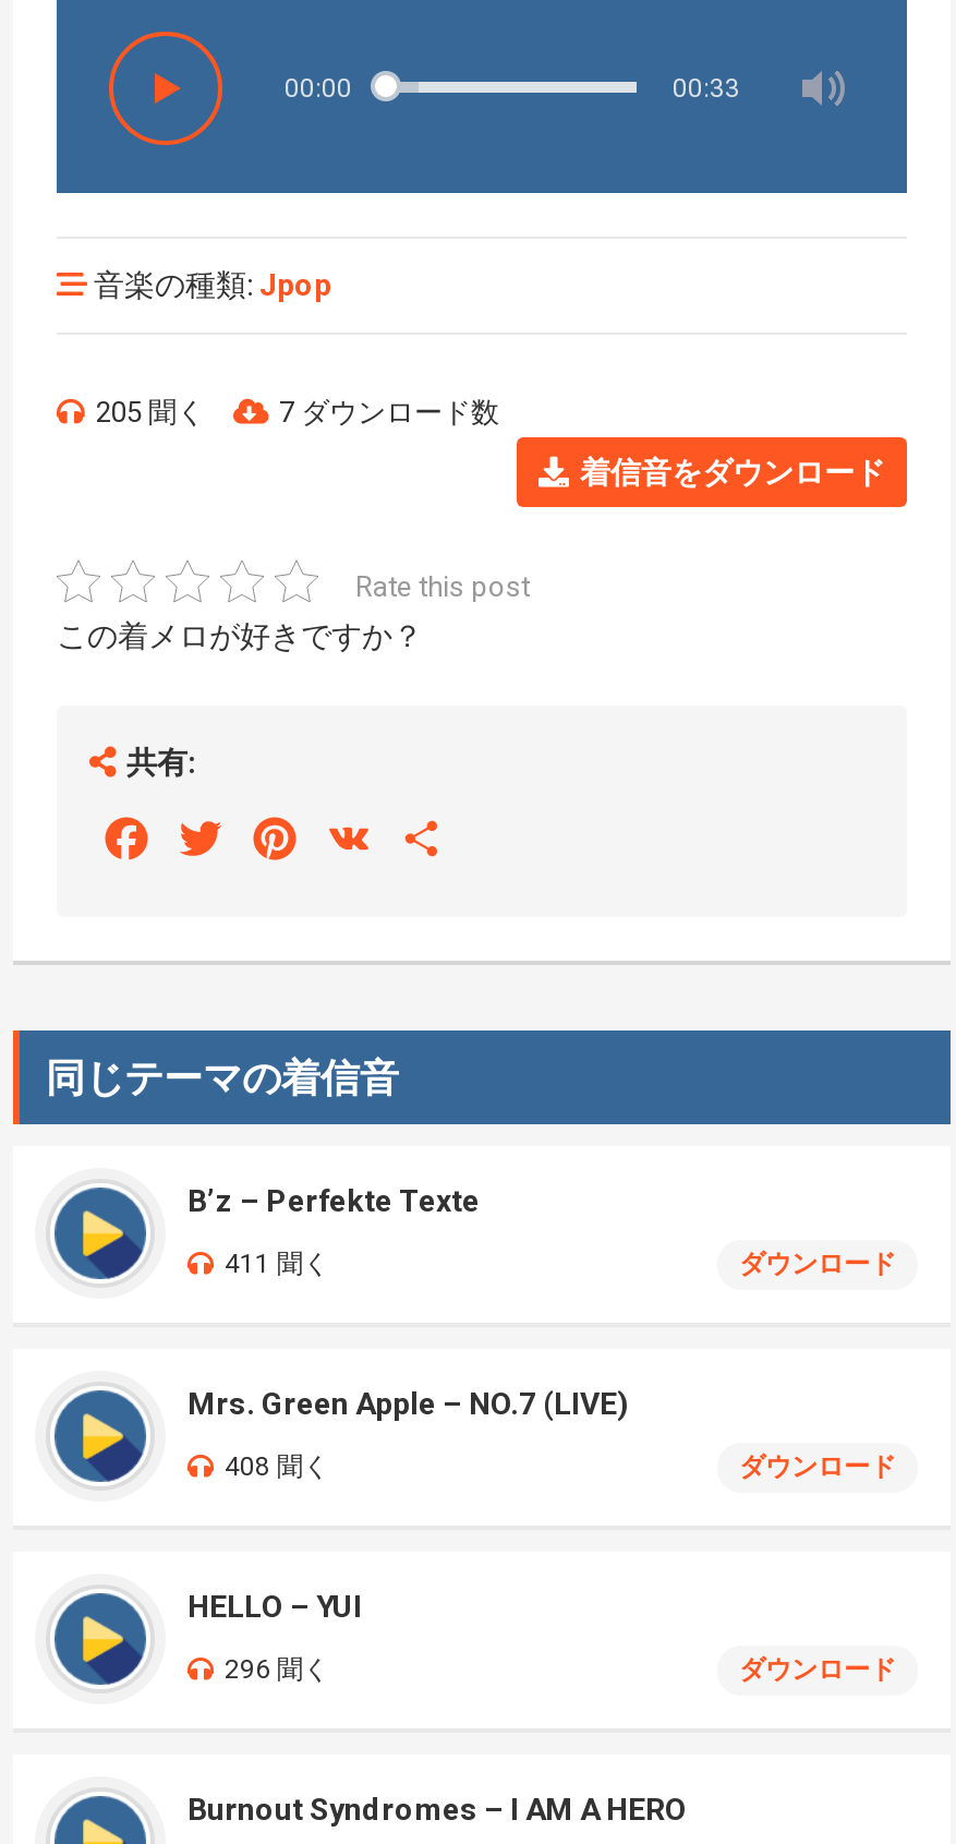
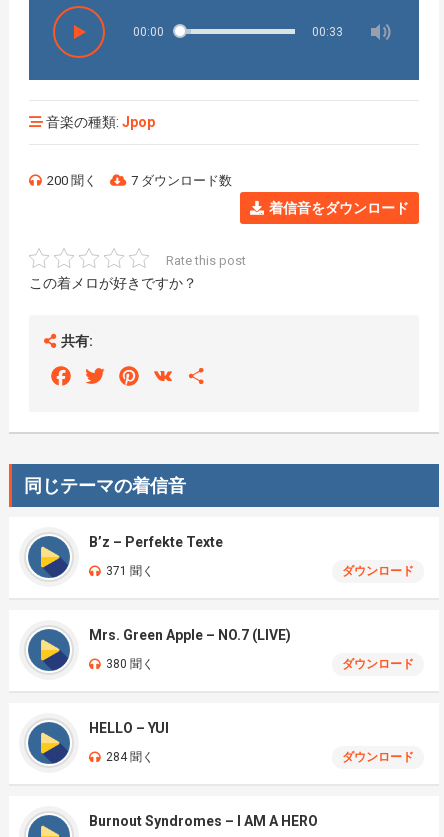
[96,396,205,429] 205 聞く -> [47,173,97,188] 200 聞く
[225,1249,329,1279] 411 聞く -> [106,564,154,578] 371 聞く
[225,1451,329,1482] 408 聞く -> [106,657,154,671] 380 聞く
[225,1654,329,1685] 296 聞く -> [106,750,154,764] 284 聞く

